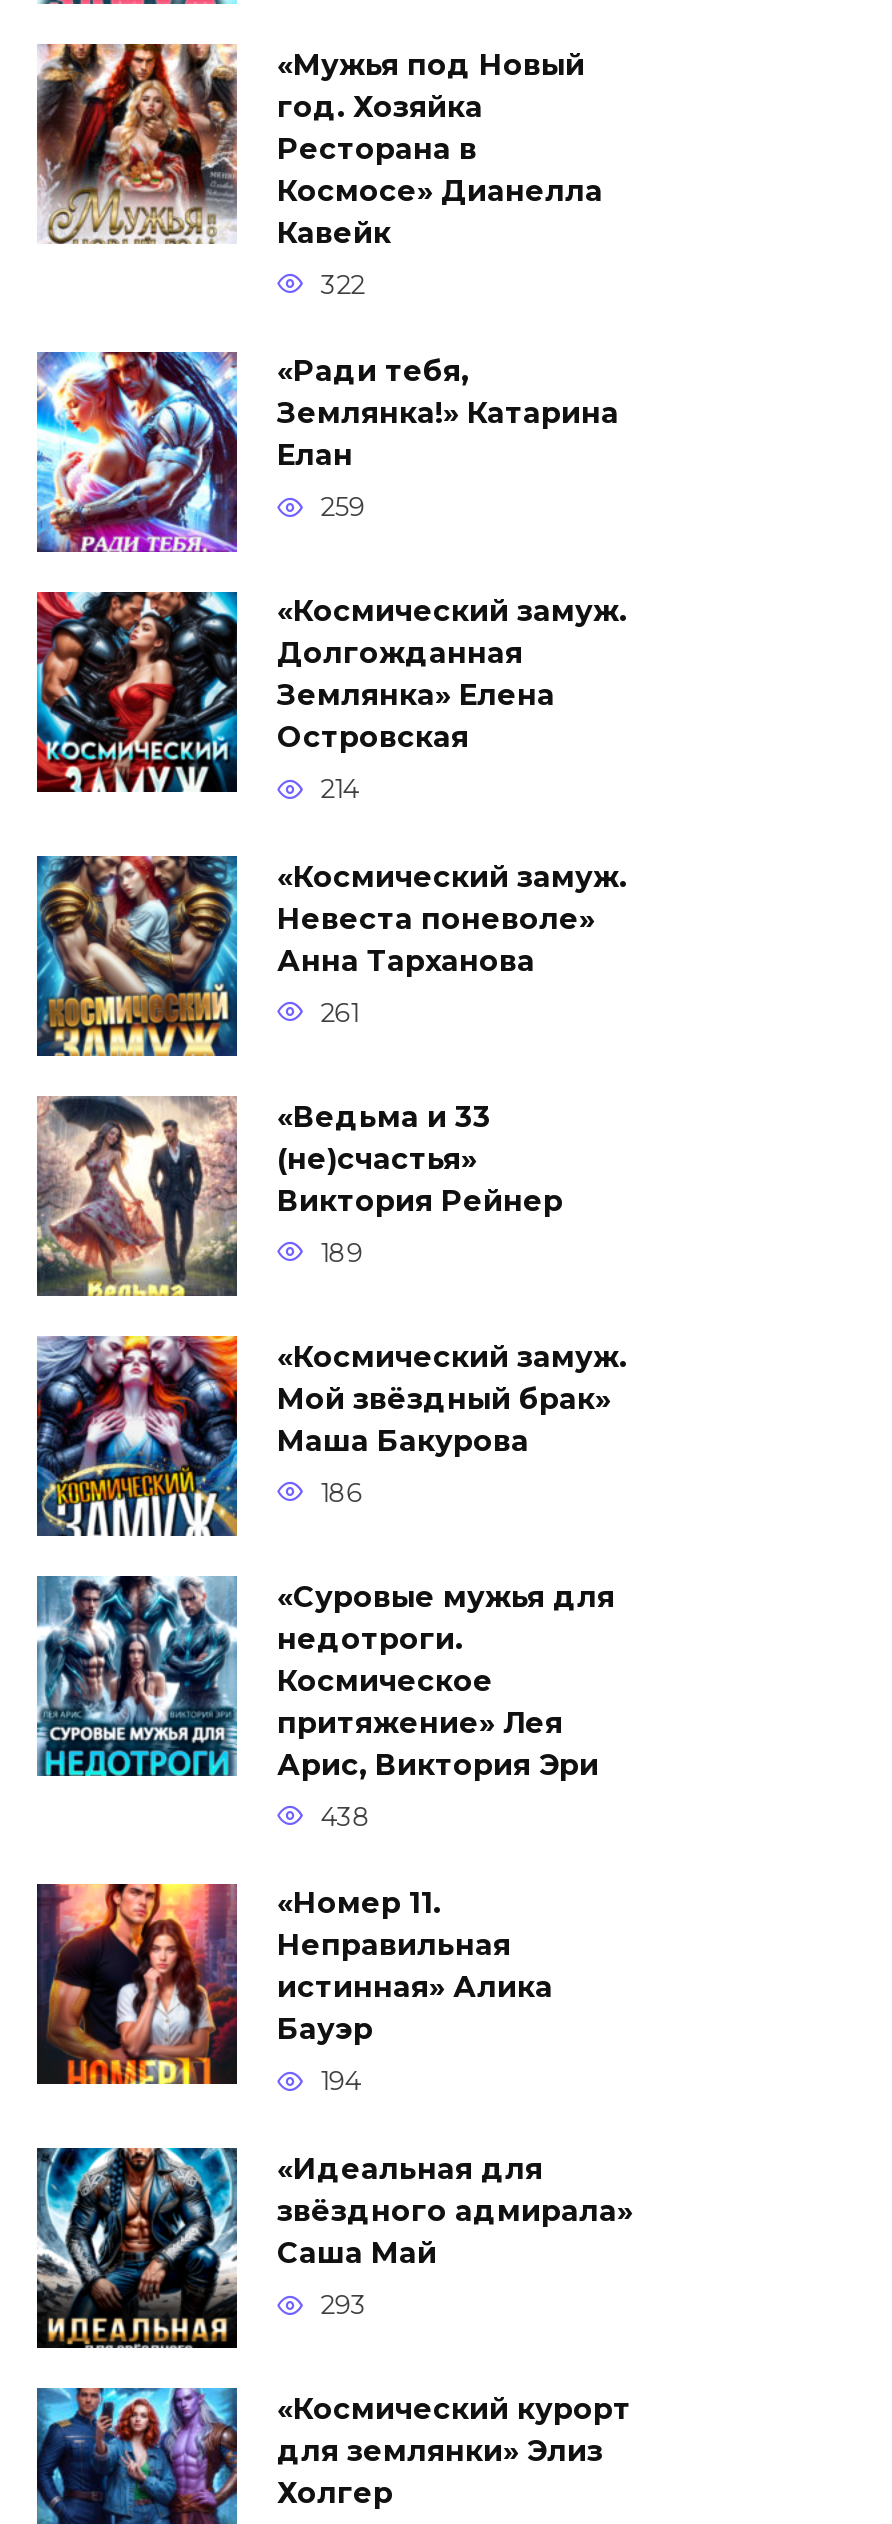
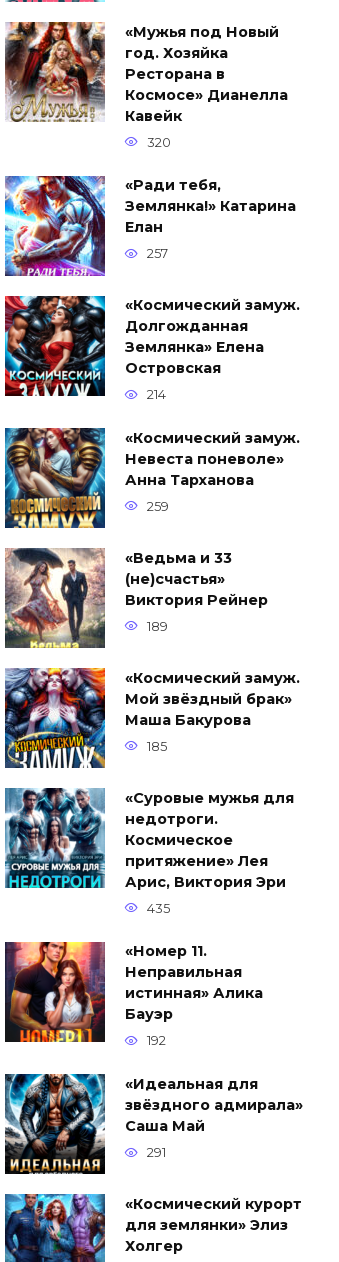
[321,269,365,299] 322 -> [147,135,171,150] 320
[321,493,365,523] 259 -> [147,246,168,261] 257
[321,998,359,1028] 261 -> [147,499,169,514] 259
[321,1478,363,1508] 186 -> [147,739,167,754] 185
[321,1802,371,1832] 438 -> [147,901,170,916] 435
[321,2067,361,2097] 194 -> [147,1033,166,1048] 192
[321,2290,367,2320] 293 -> [147,1145,166,1160] 291

